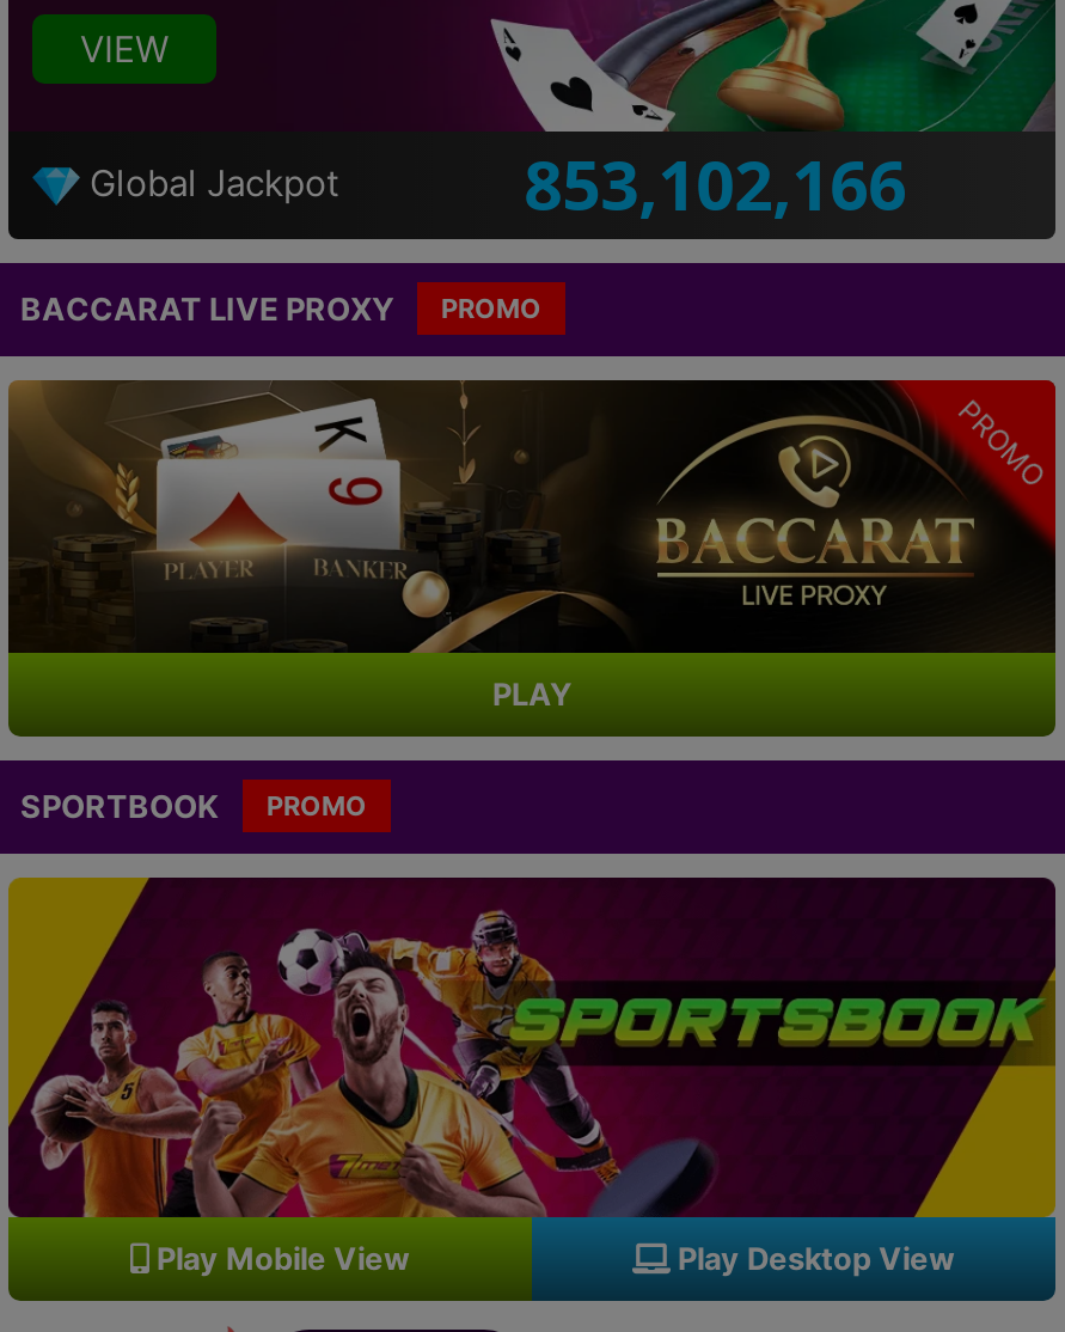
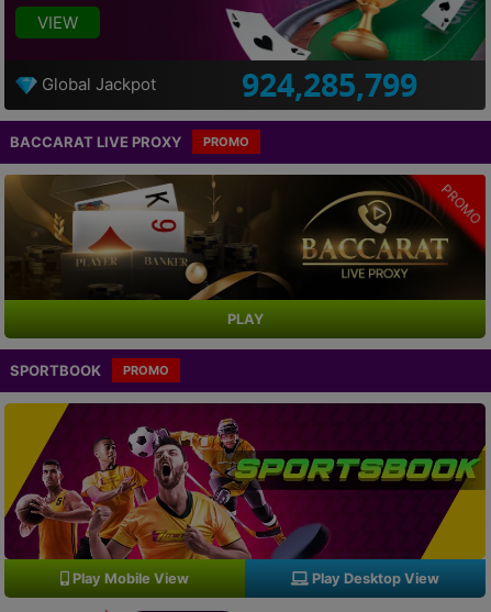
[524,135,906,231] 853,102,166 -> [241,62,417,106] 924,285,799

